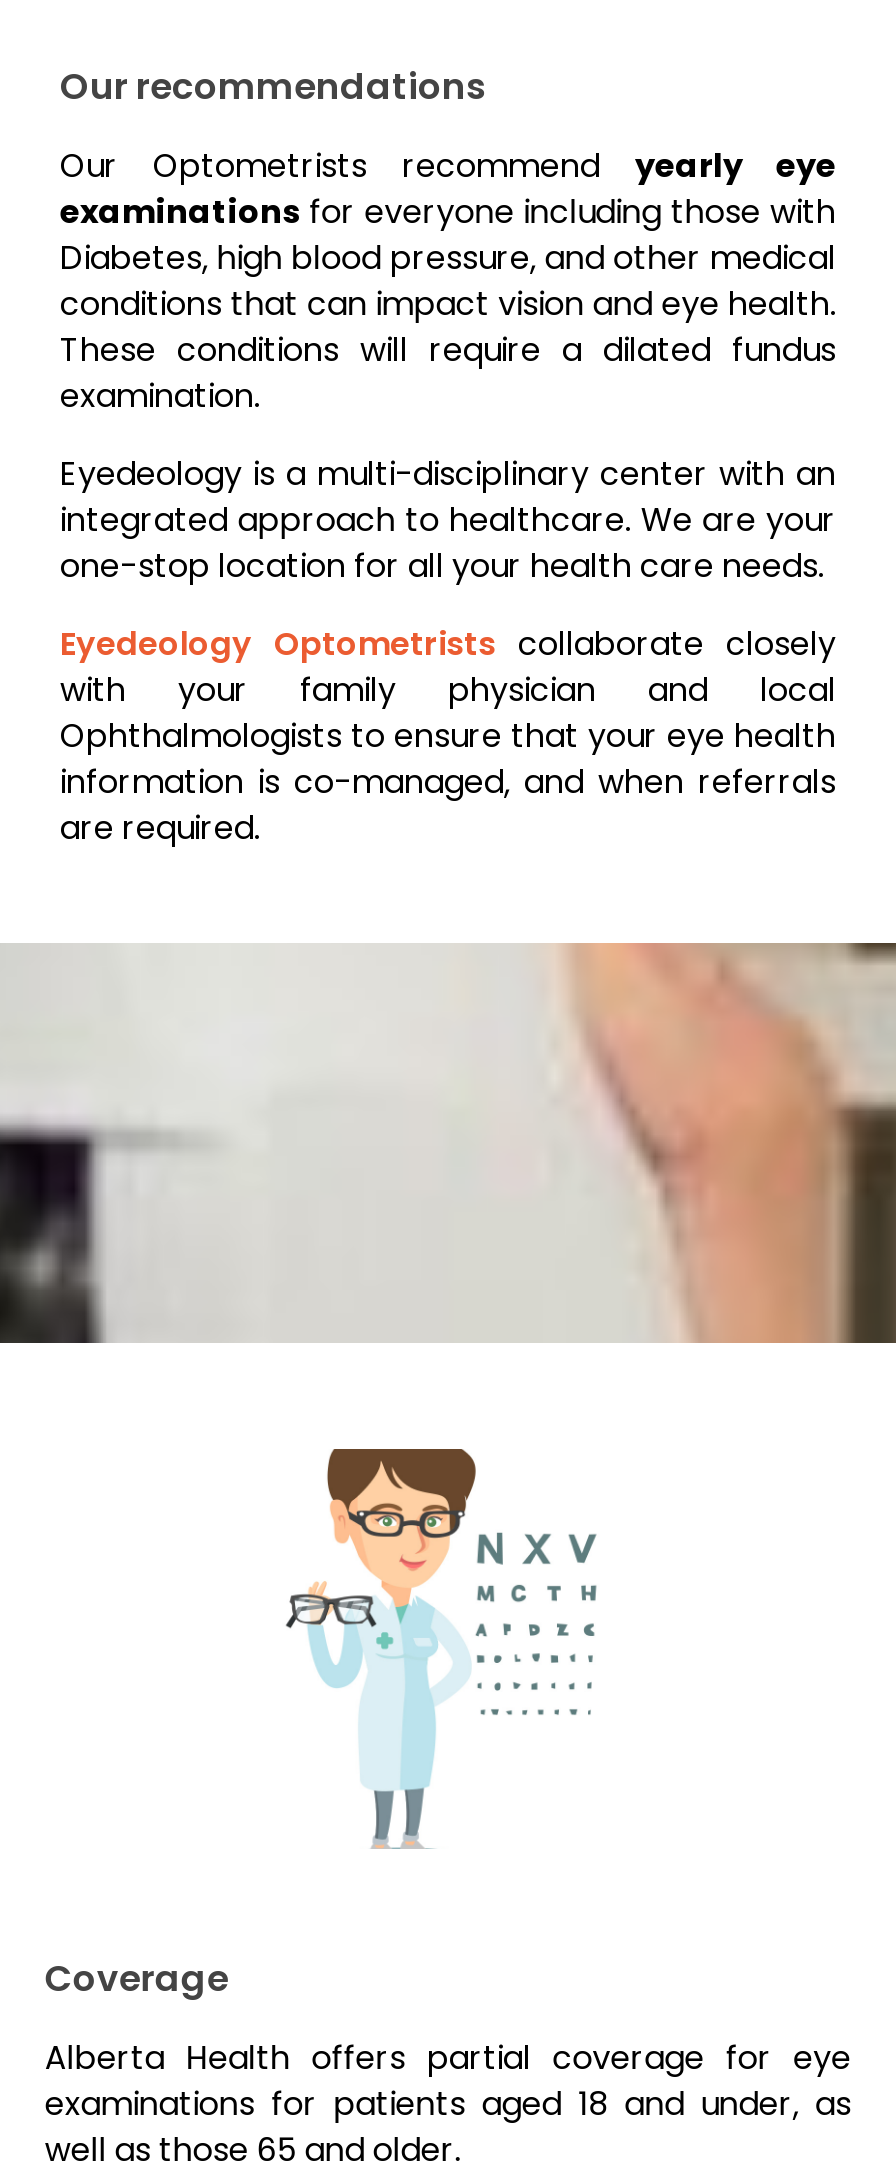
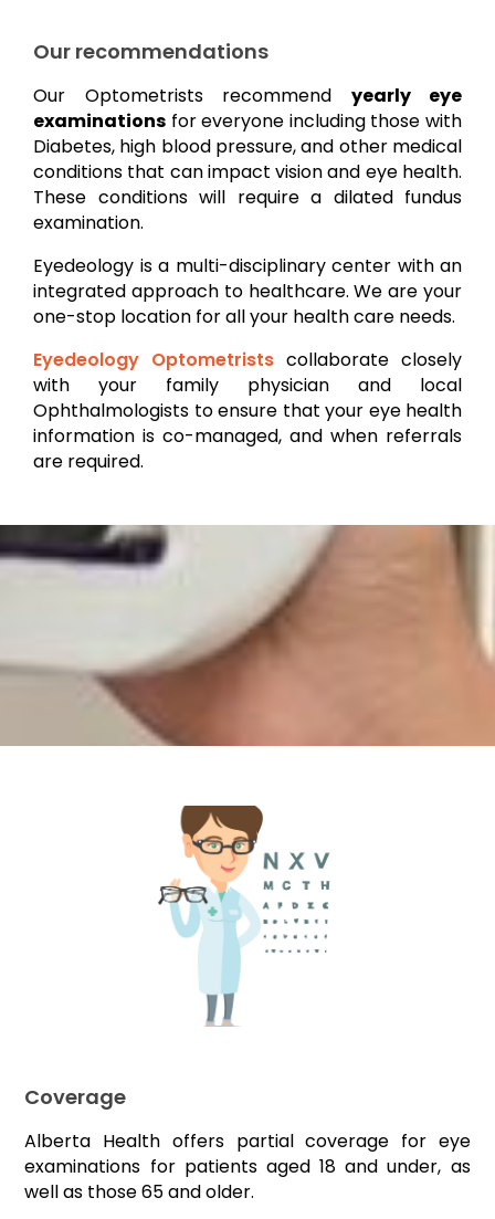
[6,942,890,1344] [image] -> [3,524,492,746] [image]

